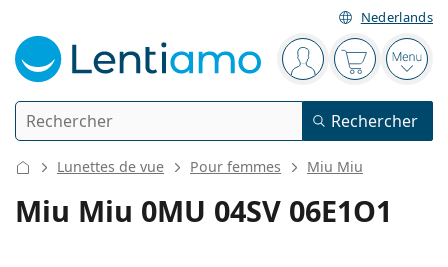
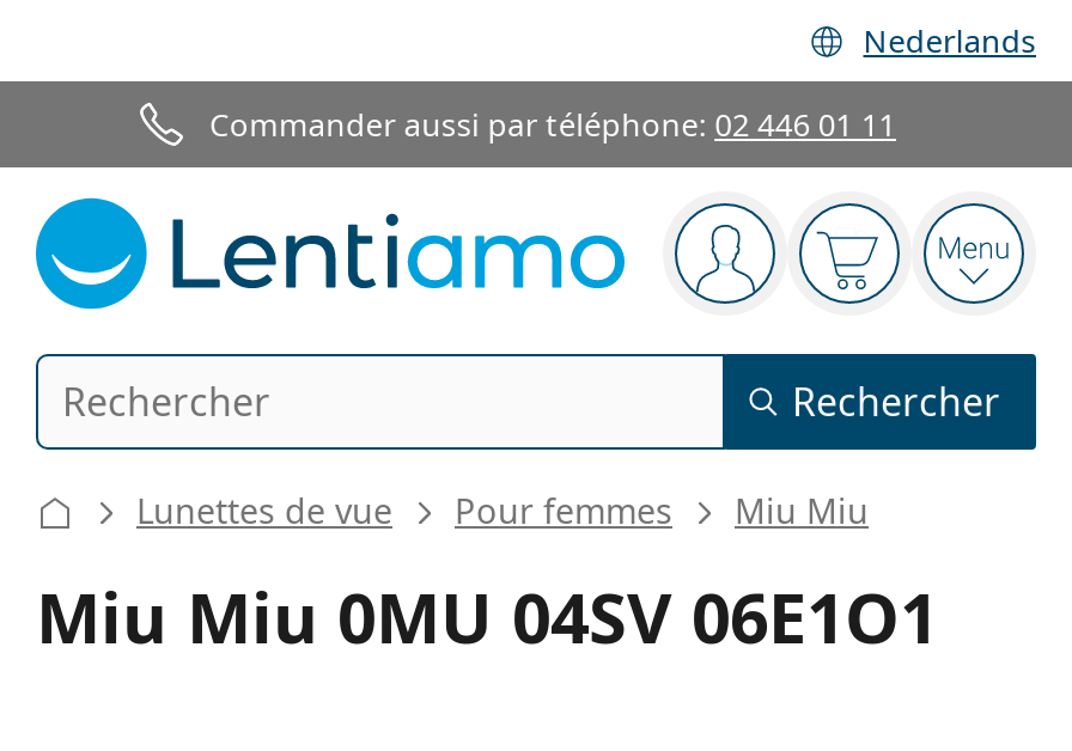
none -> [209,103,896,146] Commander aussi par téléphone: 02 446 01 11

